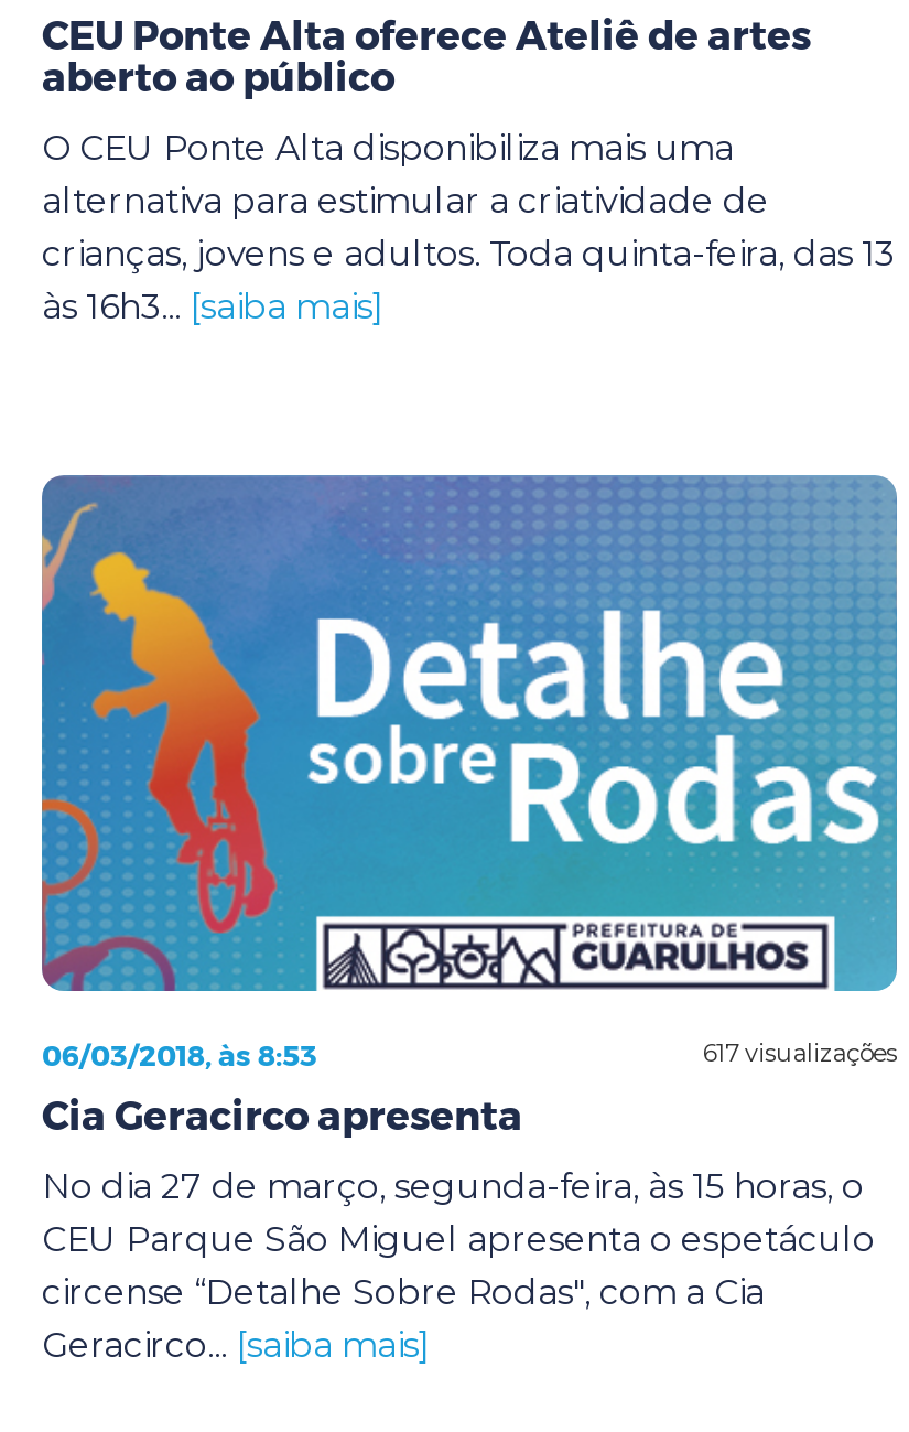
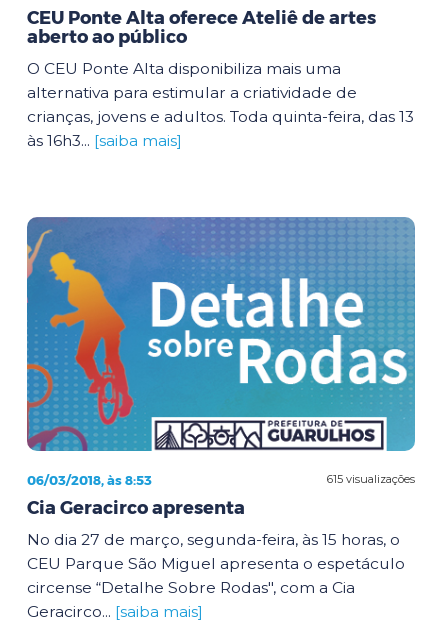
[703,1037,897,1068] 617 visualizações -> [327,472,415,486] 615 visualizações

